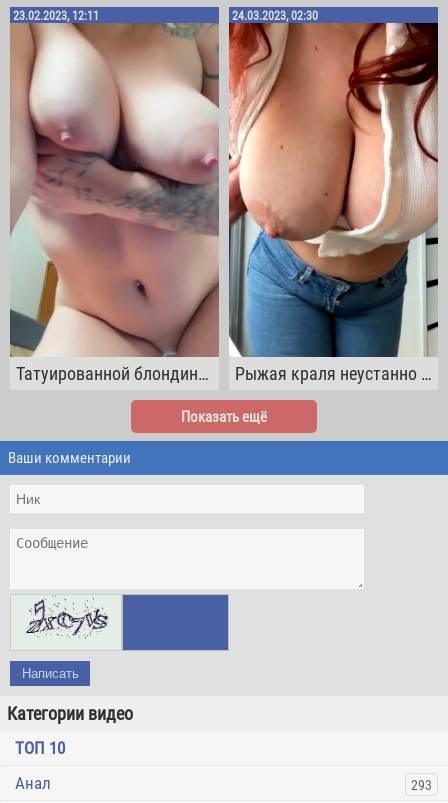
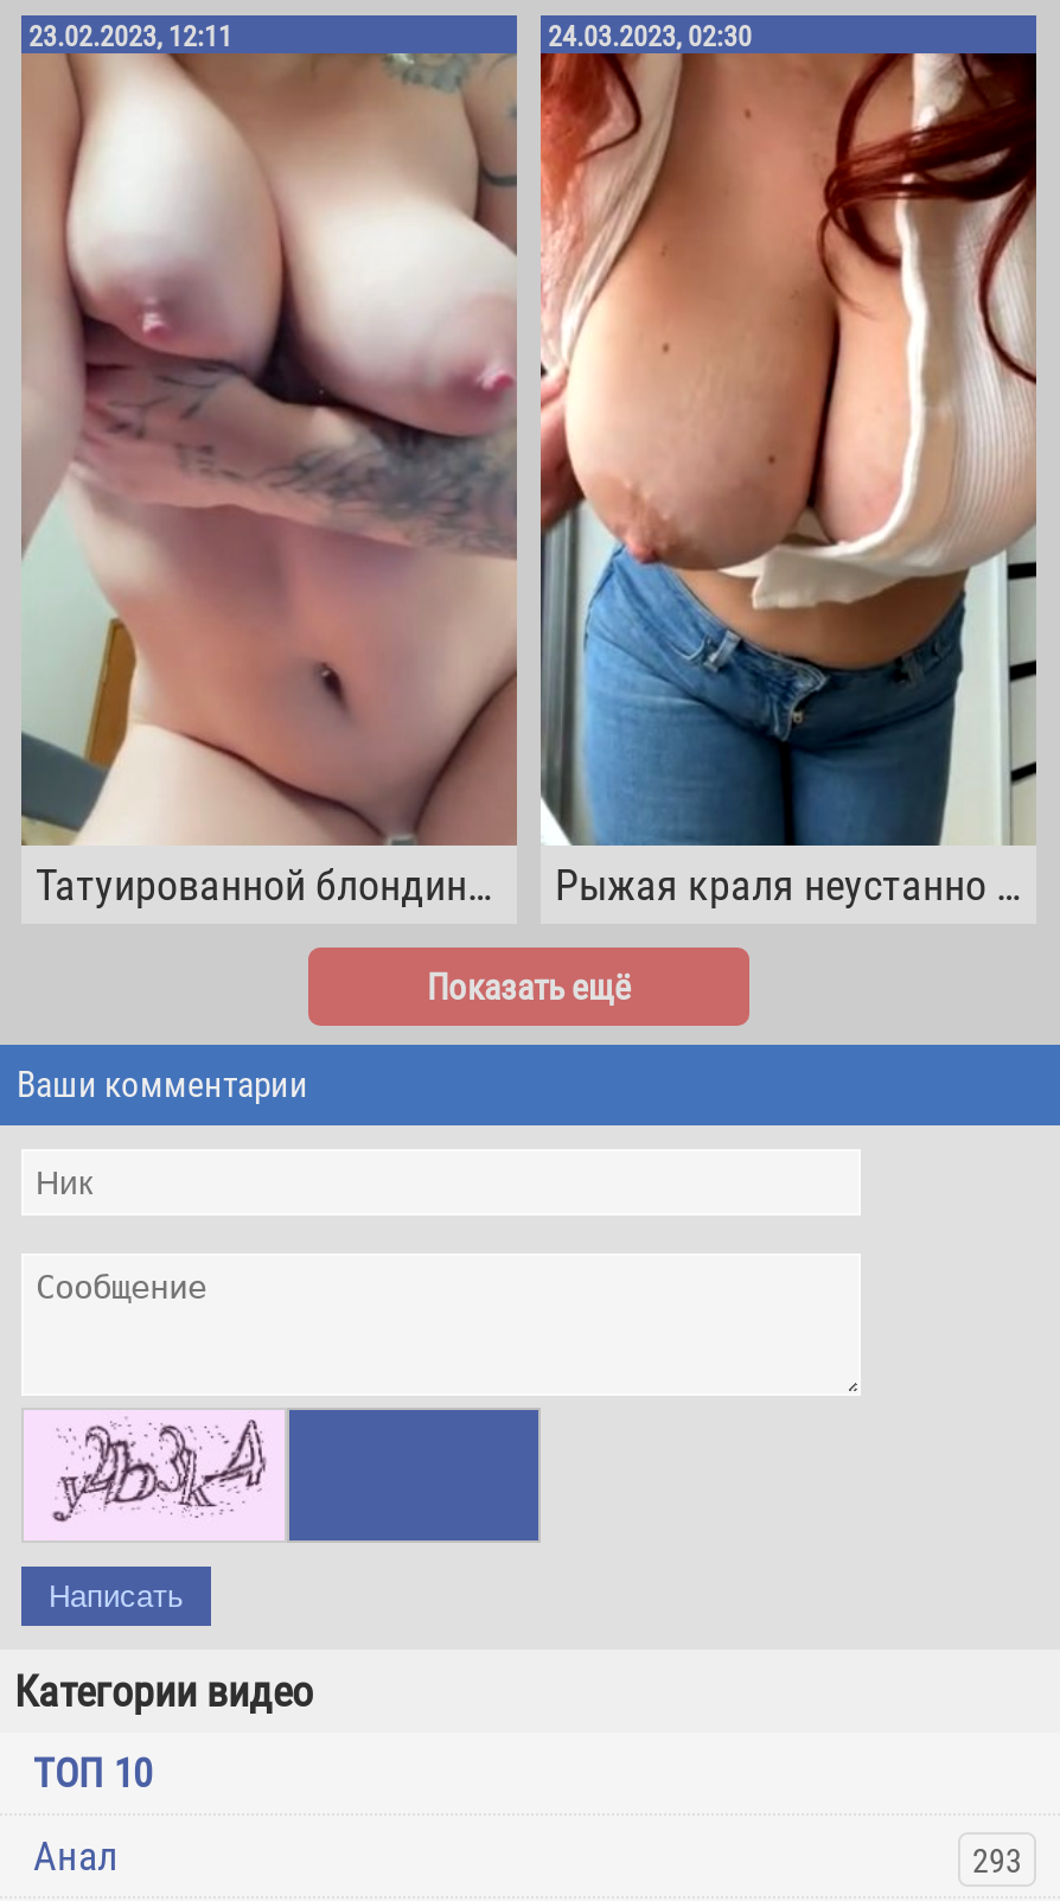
[23,597,113,642] [image] -> [50,1417,268,1524] [image]

